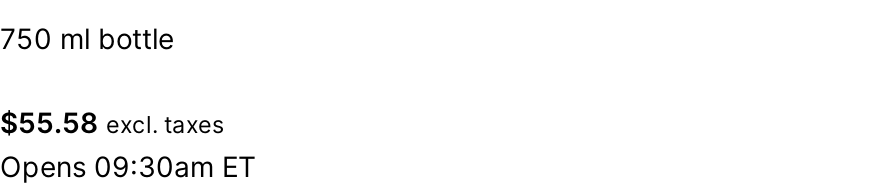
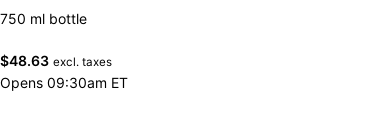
[0,106,224,140] $55.58 excl. taxes -> [0,52,112,69] $48.63 excl. taxes

